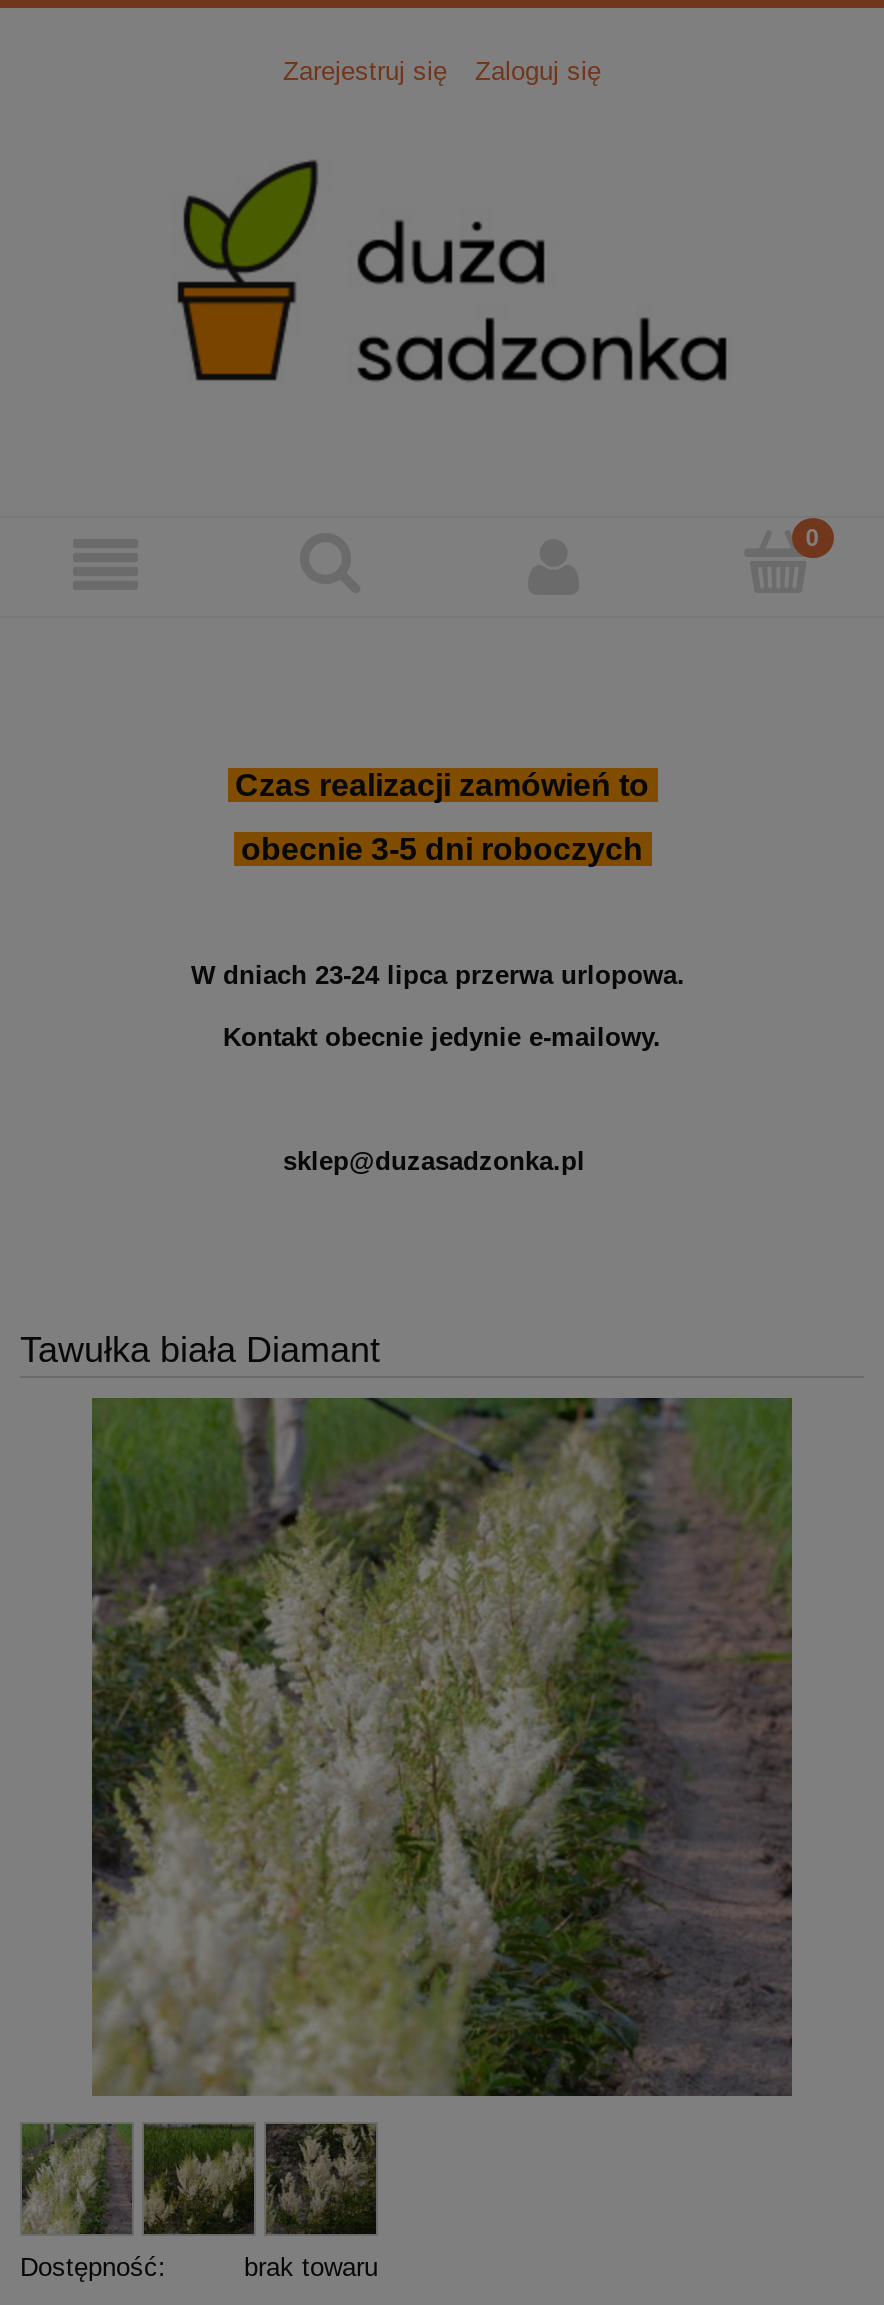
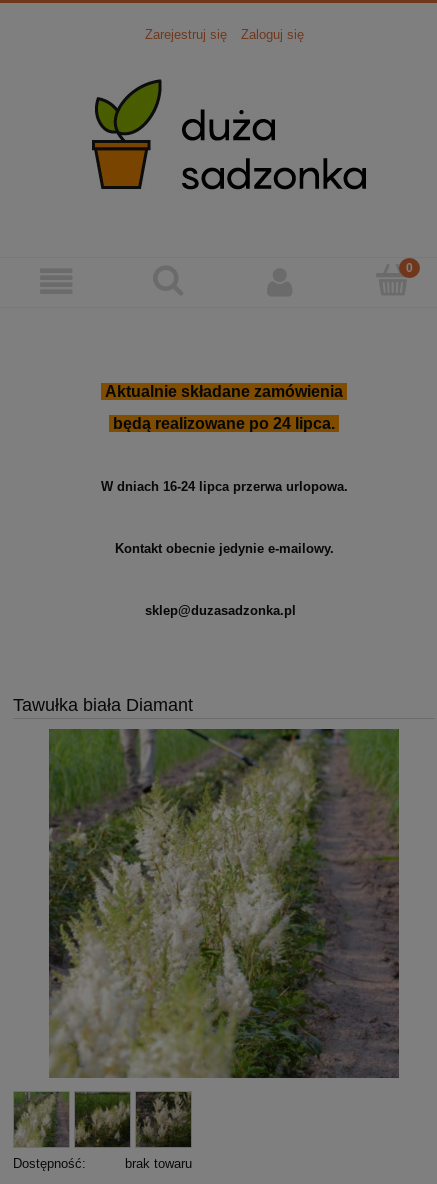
[227,768,657,802] Czas realizacji zamówień to -> [101,383,347,400] Aktualnie składane zamówienia
[233,832,651,866] obecnie 3-5 dni roboczych -> [109,415,339,432] będą realizowane po 24 lipca.
[191,960,685,990] W dniach 23-24 lipca przerwa urlopowa. -> [100,479,347,494] W dniach 16-24 lipca przerwa urlopowa.

